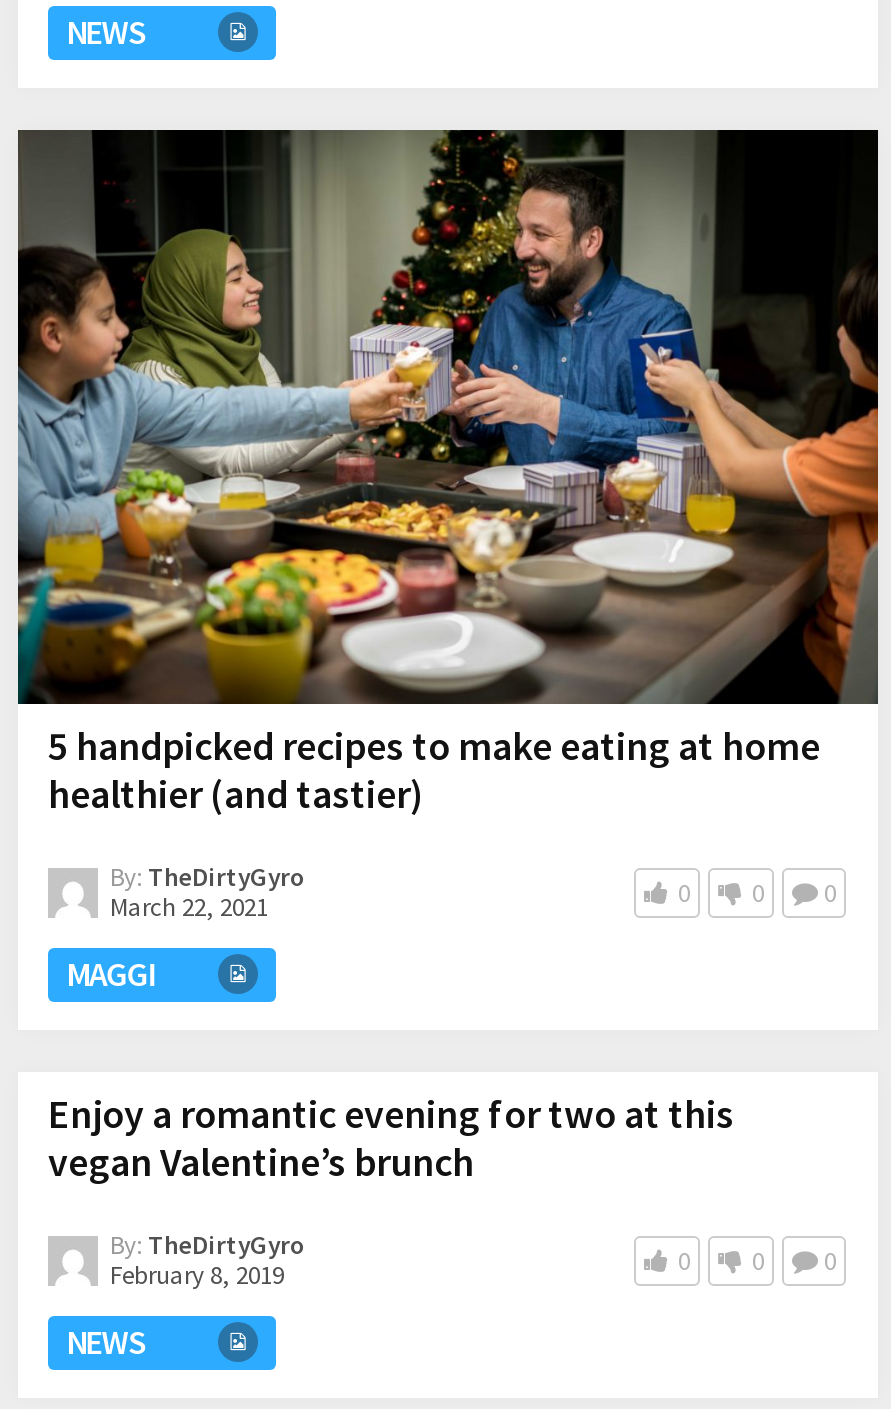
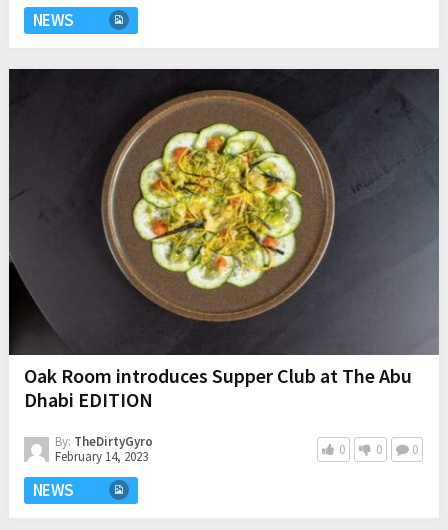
[16,130,880,817] [image] | 5 handpicked recipes to make eating at home | healthier (and tastier) -> [8,68,440,412] [image] | Oak Room introduces Supper Club at The Abu | Dhabi EDITION
[48,875,836,1291] March 22, 2021 | 0 | 0 | 0 | MAGGI | Enjoy a romantic evening for two at this | vegan Valentine’s brunch | By: TheDirtyGyro | February 8, 2019 -> [55,448,148,465] February 14, 2023

